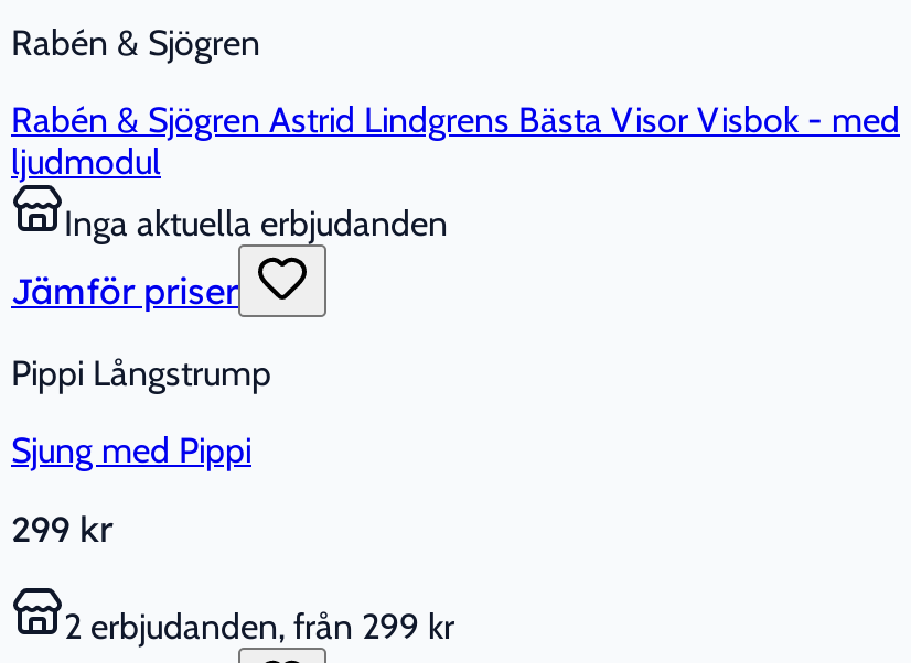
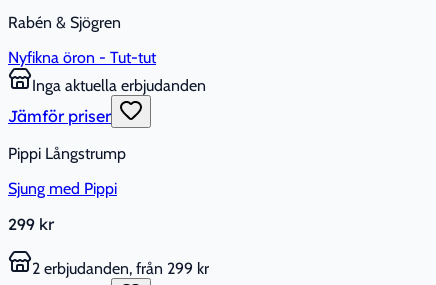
[11,98,900,182] Rabén & Sjögren Astrid Lindgrens Bästa Visor Visbok - med | ljudmodul -> [8,48,156,67] Nyfikna öron - Tut-tut

